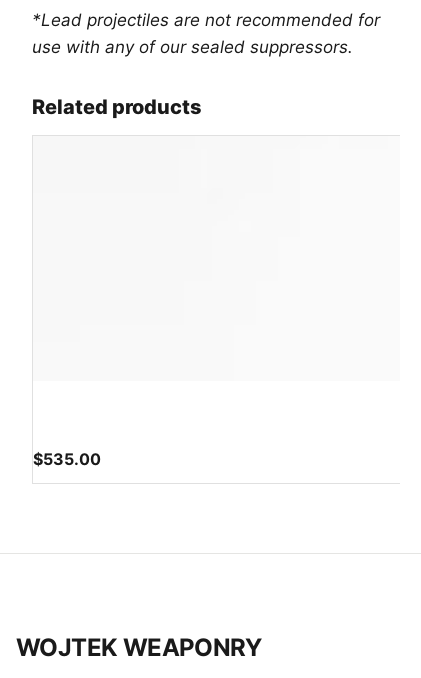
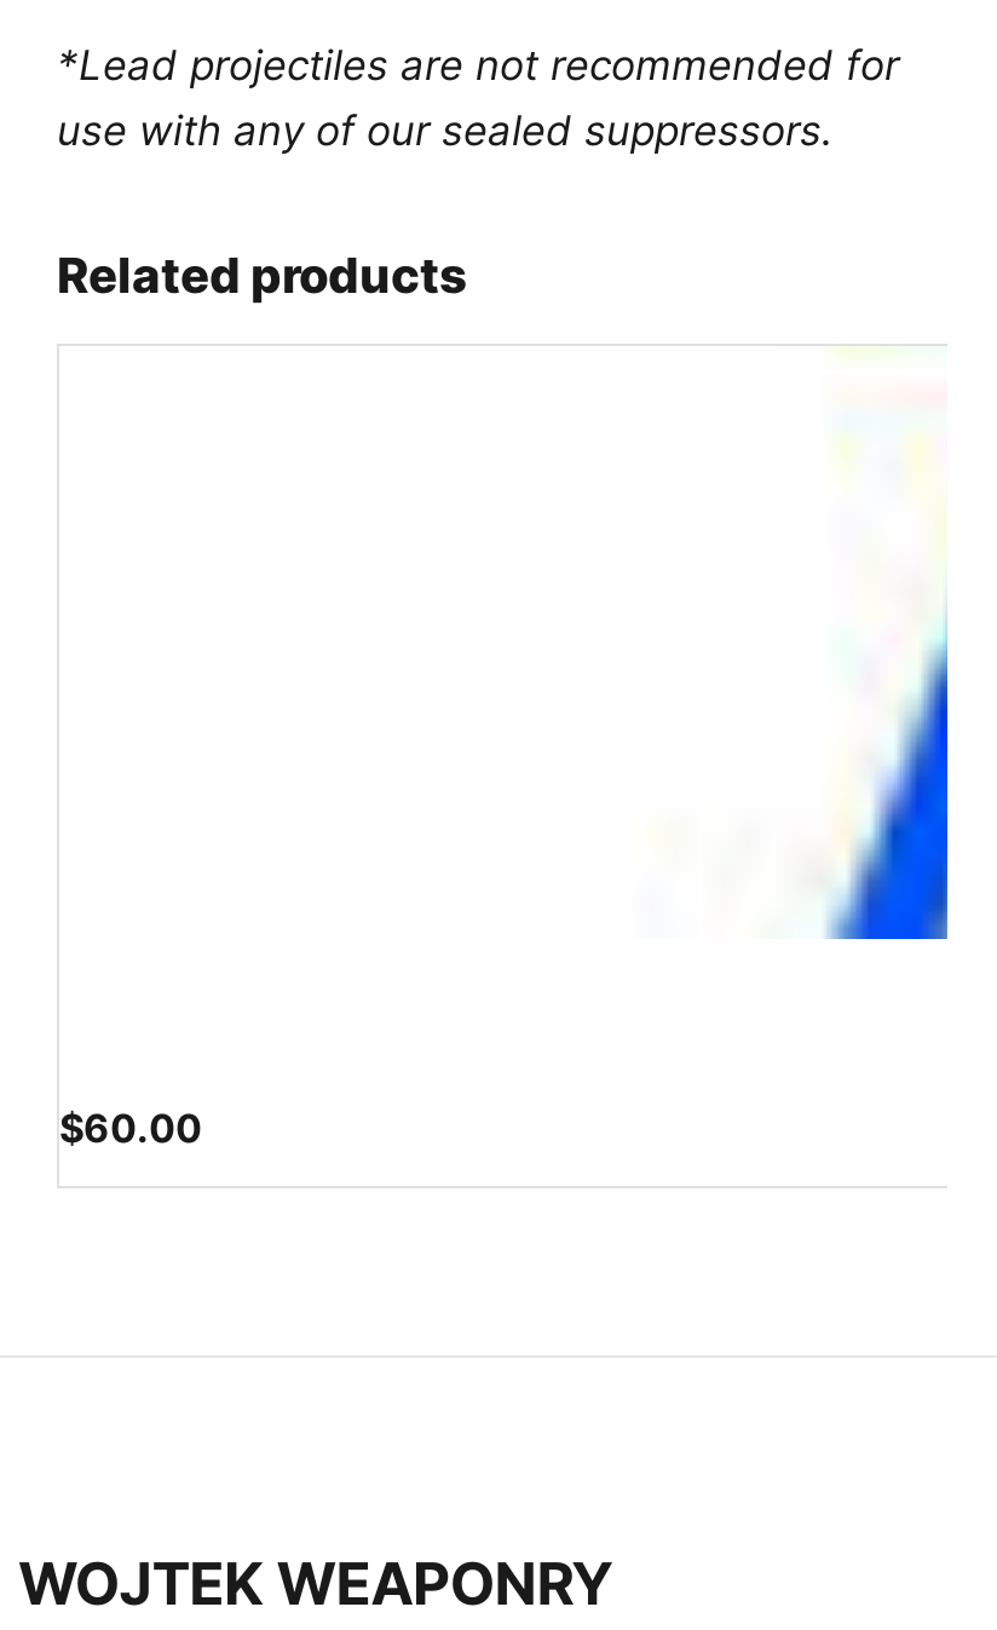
none -> [824,617,950,941] [image]
[33,449,101,469] $535.00 -> [59,1103,202,1151] $60.00

